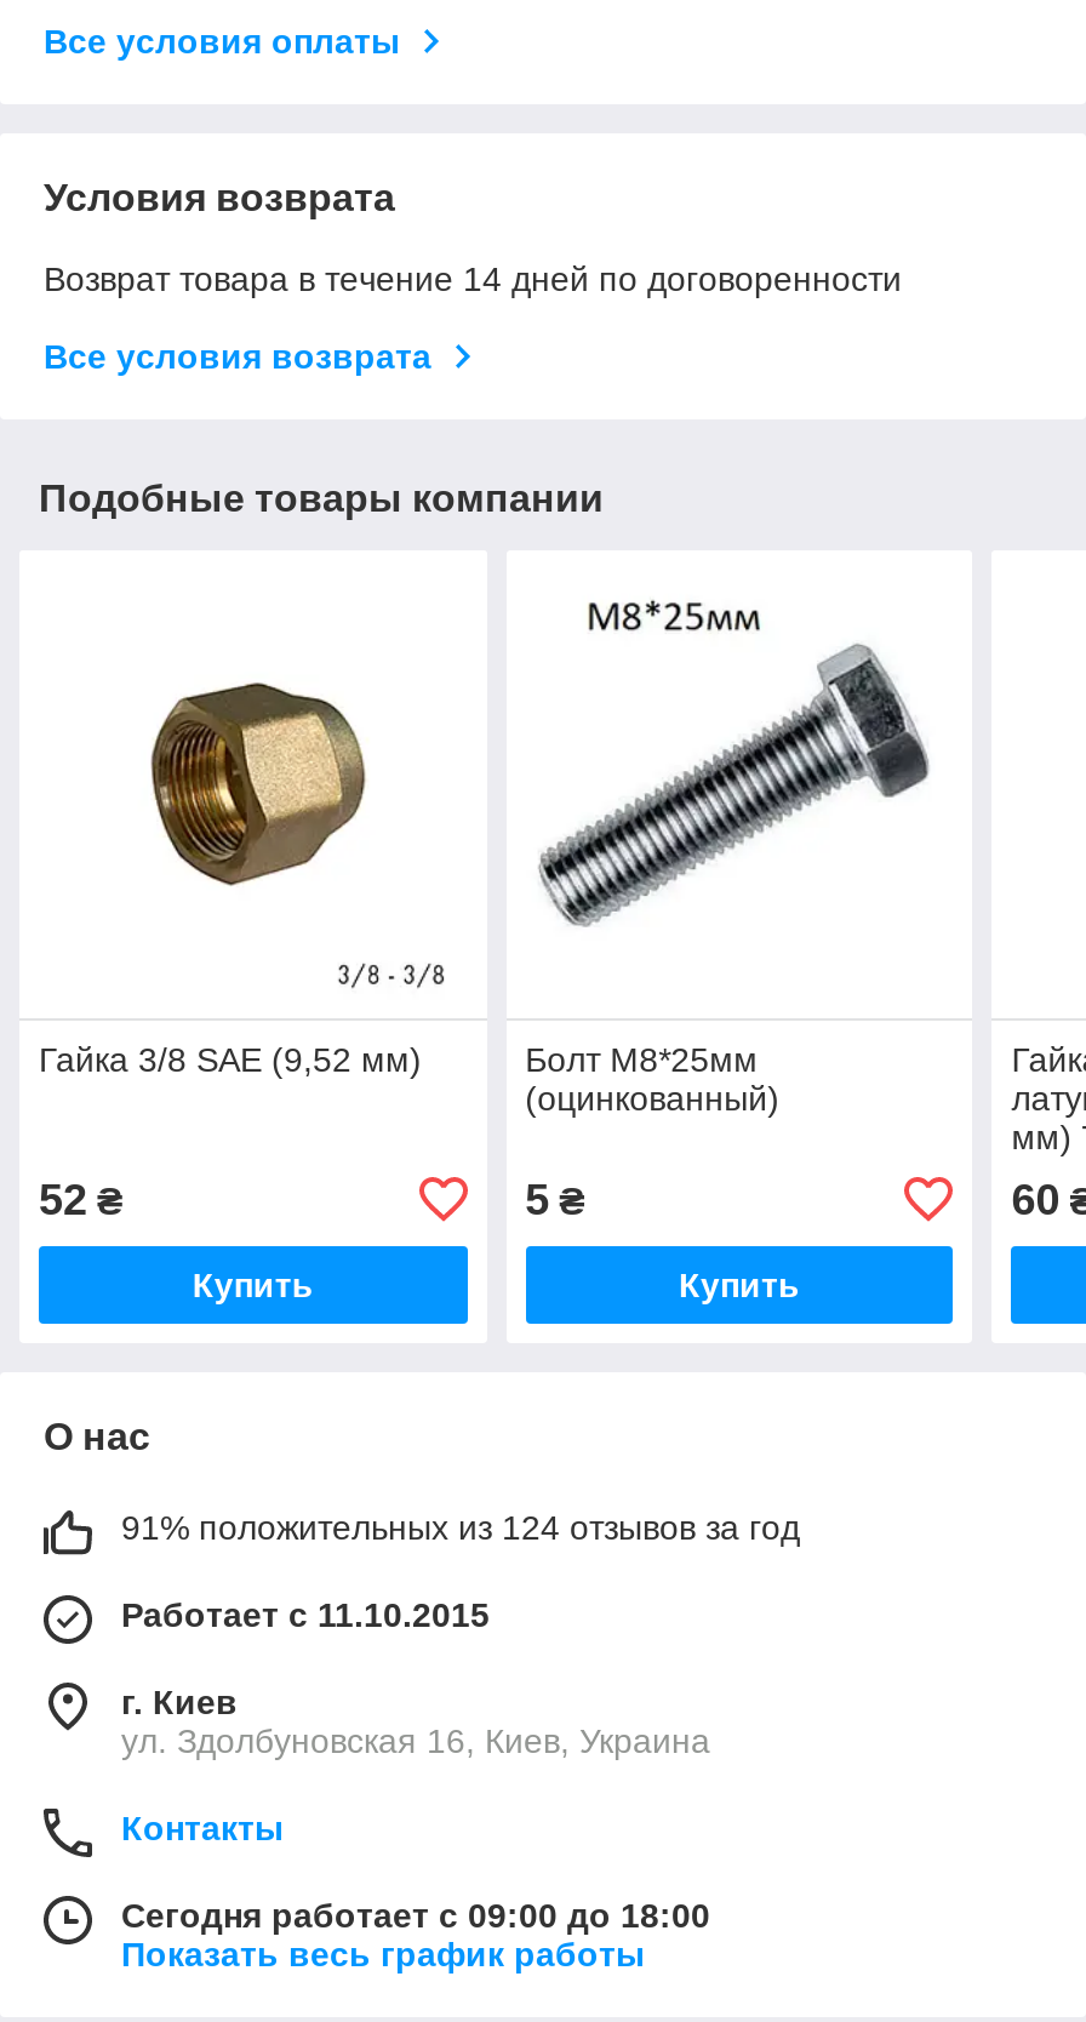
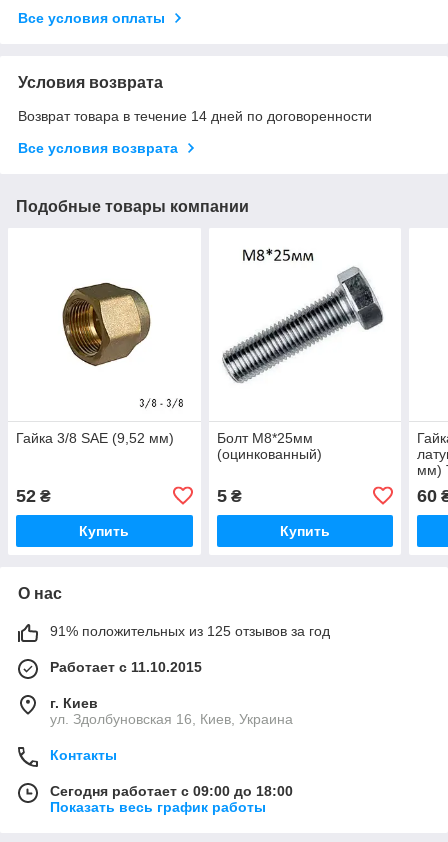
[121,1508,800,1546] 91% положительных из 124 отзывов за год -> [50,623,330,639] 91% положительных из 125 отзывов за год

